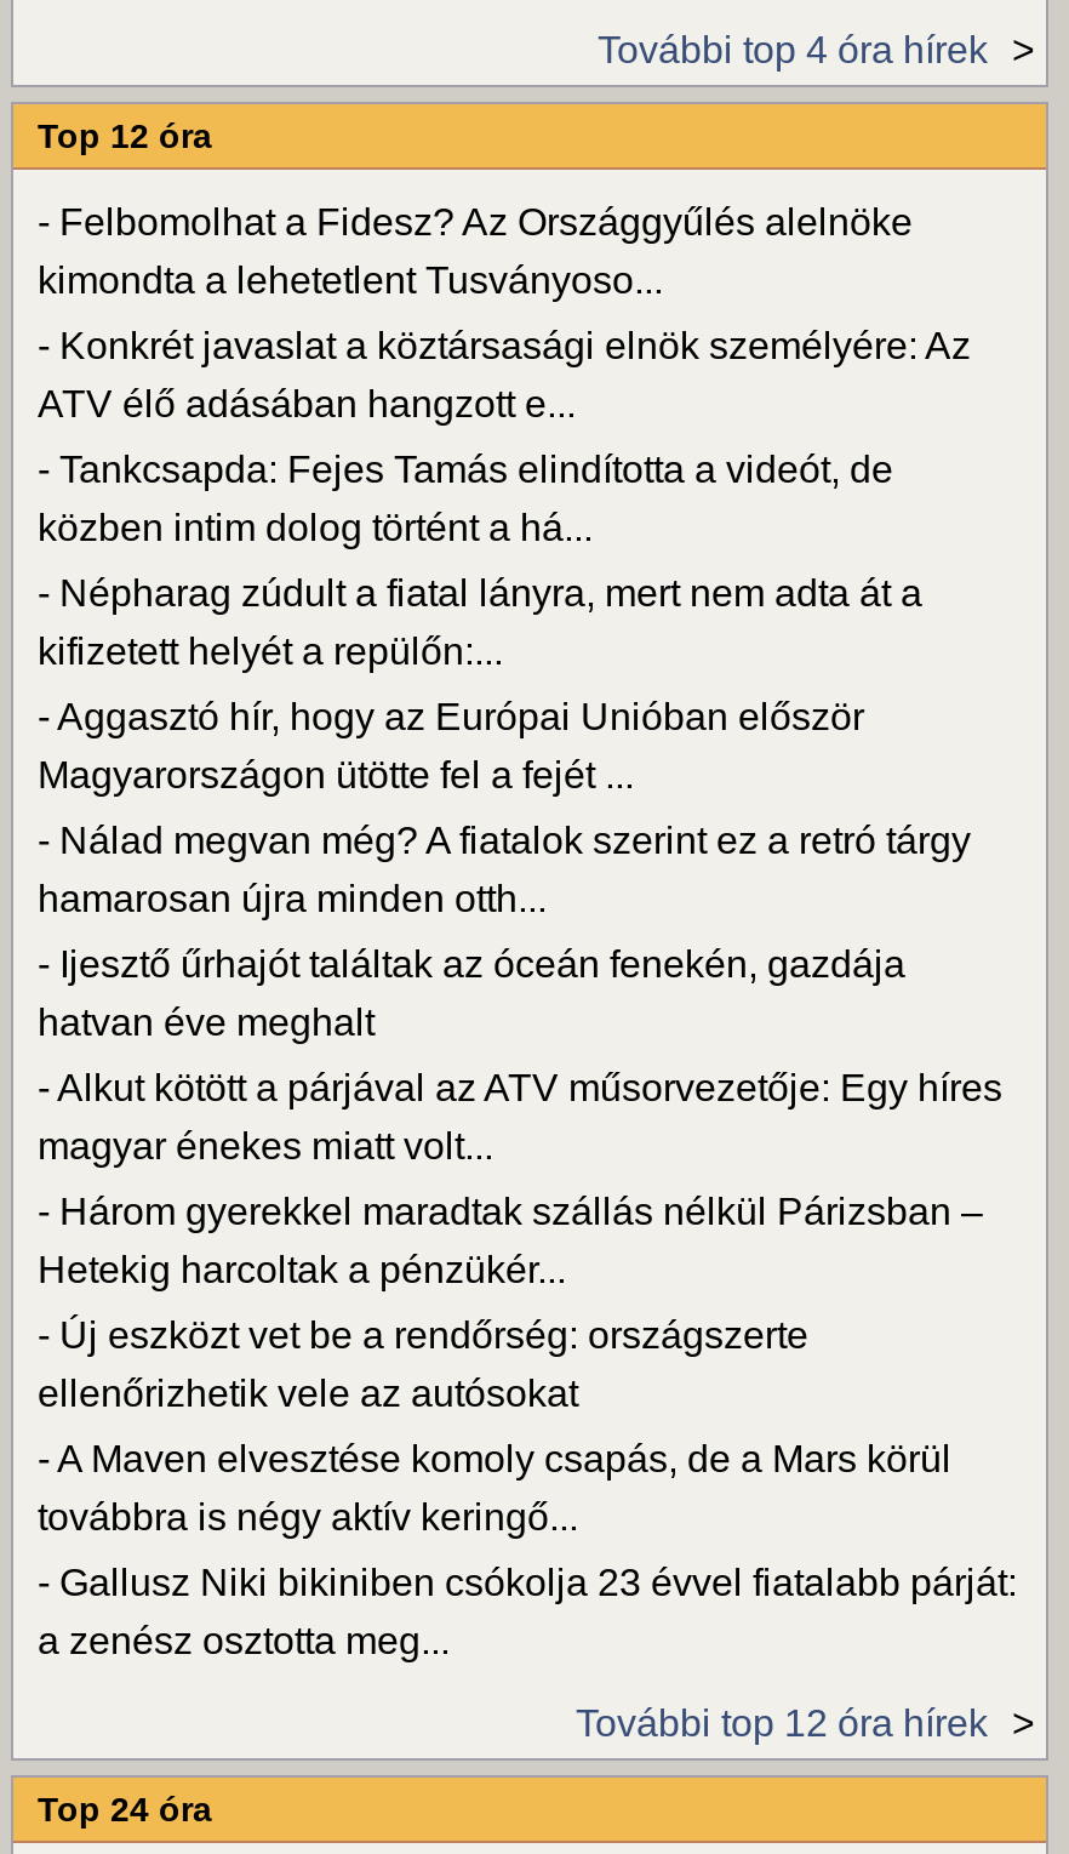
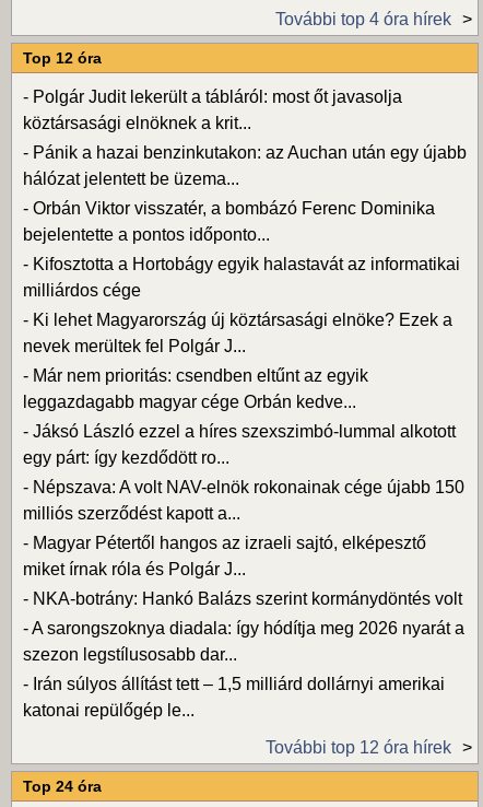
[38,201,913,301] - Felbomolhat a Fidesz? Az Országgyűlés alelnöke | kimondta a lehetetlent Tusványoso... -> [23,87,402,132] - Polgár Judit lekerült a tábláról: most őt javasolja | köztársasági elnöknek a krit...
[38,325,971,424] - Konkrét javaslat a köztársasági elnök személyére: Az | ATV élő adásában hangzott e... -> [23,143,467,188] - Pánik a hazai benzinkutakon: az Auchan után egy újabb | hálózat jelentett be üzema...
[38,449,893,548] - Tankcsapda: Fejes Tamás elindította a videót, de | közben intim dolog történt a há... -> [23,199,435,244] - Orbán Viktor visszatér, a bombázó Ferenc Dominika | bejelentette a pontos időponto...
[38,572,922,672] - Népharag zúdult a fiatal lányra, mert nem adta át a | kifizetett helyét a repülőn:... -> [23,255,460,300] - Kifosztotta a Hortobágy egyik halastavát az informatikai | milliárdos cége
[38,696,864,795] - Aggasztó hír, hogy az Európai Unióban először | Magyarországon ütötte fel a fejét ... -> [23,311,452,355] - Ki lehet Magyarország új köztársasági elnöke? Ezek a | nevek merültek fel Polgár J...
[38,820,971,919] - Nálad megvan még? A fiatalok szerint ez a retró tárgy | hamarosan újra minden otth... -> [23,366,368,411] - Már nem prioritás: csendben eltűnt az egyik | leggazdagabb magyar cége Orbán kedve...
[38,943,905,1043] - Ijesztő űrhajót találtak az óceán fenekén, gazdája | hatvan éve meghalt -> [23,422,456,467] - Jáksó László ezzel a híres szexszimbó-lummal alkotott | egy párt: így kezdődött ro...
[38,1067,1002,1166] - Alkut kötött a párjával az ATV műsorvezetője: Egy híres | magyar énekes miatt volt... -> [23,478,464,523] - Népszava: A volt NAV-elnök rokonainak cége újabb 150 | milliós szerződést kapott a...
[38,1191,983,1290] - Három gyerekkel maradtak szállás nélkül Párizsban – | Hetekig harcoltak a pénzükér... -> [23,534,426,578] - Magyar Pétertől hangos az izraeli sajtó, elképesztő | miket írnak róla és Polgár J...
[38,1314,808,1414] - Új eszközt vet be a rendőrség: országszerte | ellenőrizhetik vele az autósokat -> [23,589,462,608] - NKA-botrány: Hankó Balázs szerint kormánydöntés volt
[38,1438,951,1538] - A Maven elvesztése komoly csapás, de a Mars körül | továbbra is négy aktív keringő... -> [23,619,464,664] - A sarongszoknya diadala: így hódítja meg 2026 nyarát a | szezon legstílusosabb dar...
[38,1562,1017,1661] - Gallusz Niki bikiniben csókolja 23 évvel fiatalabb párját: | a zenész osztotta meg... -> [23,675,445,720] - Irán súlyos állítást tett – 1,5 milliárd dollárnyi amerikai | katonai repülőgép le...

